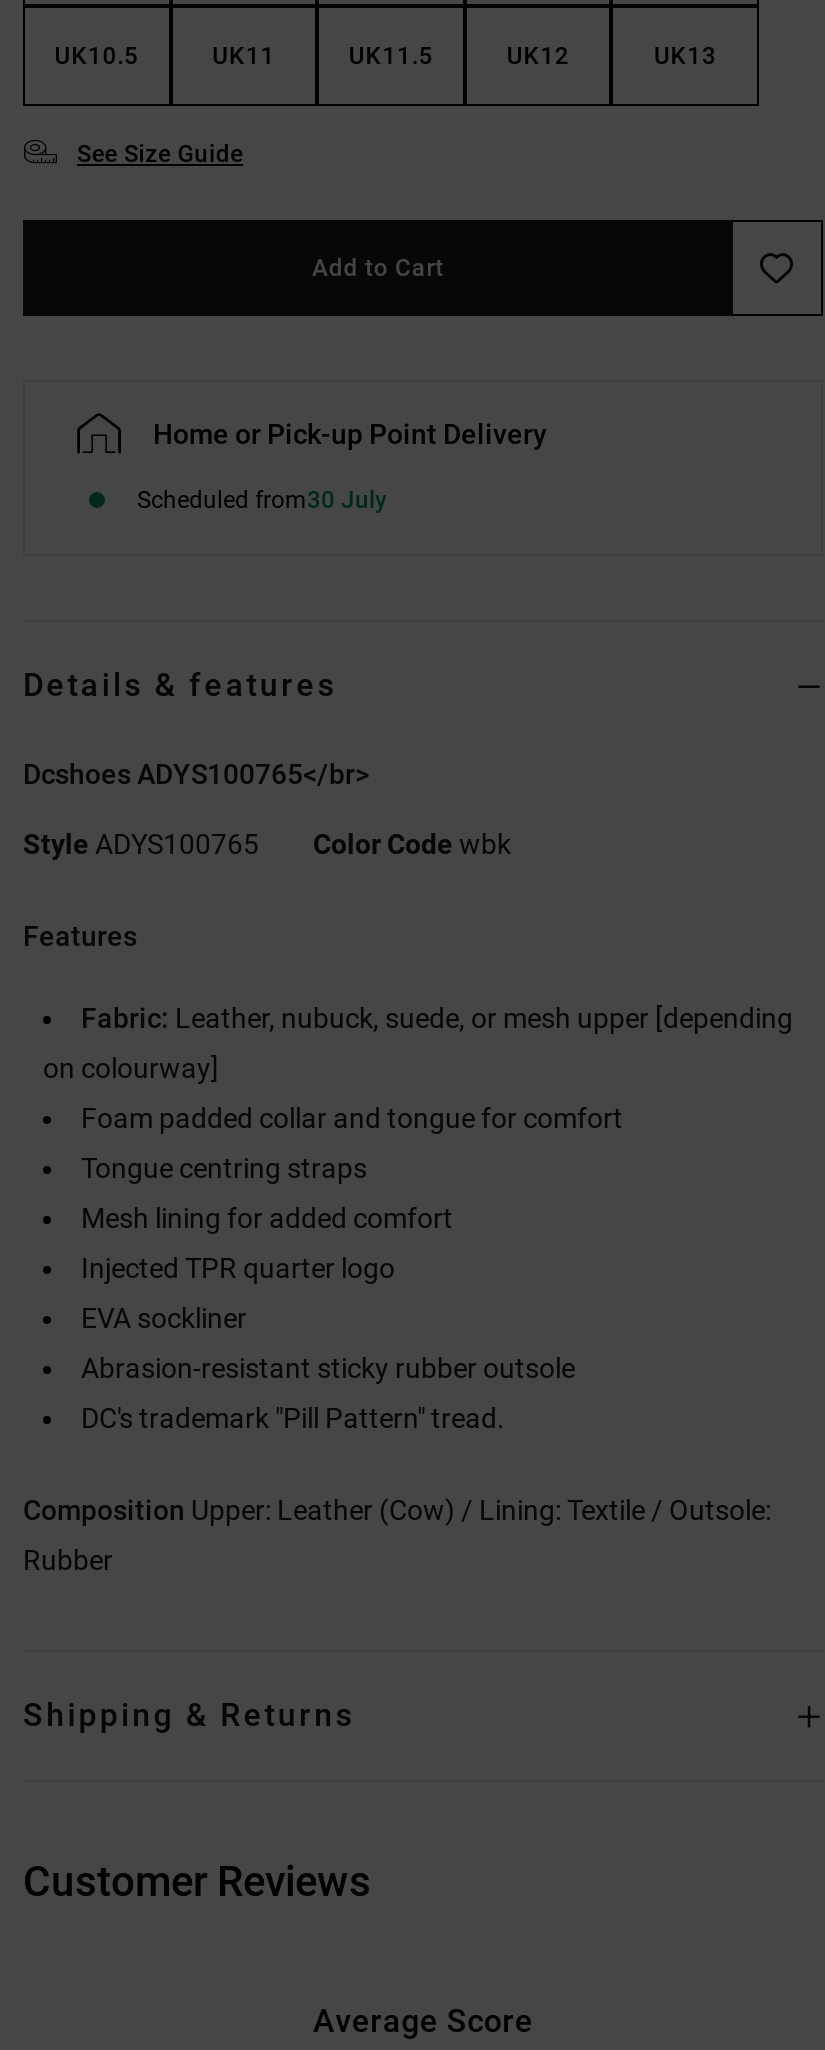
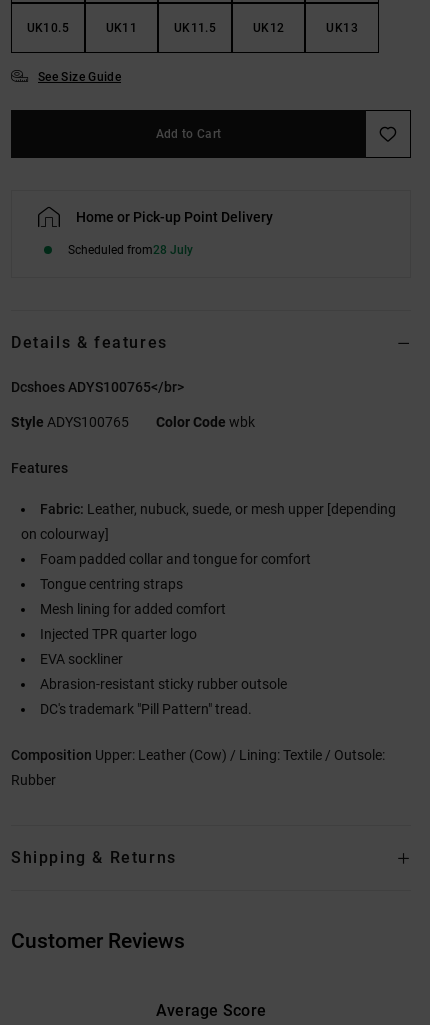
[137,485,387,513] Scheduled from30 July -> [68,243,193,257] Scheduled from28 July

